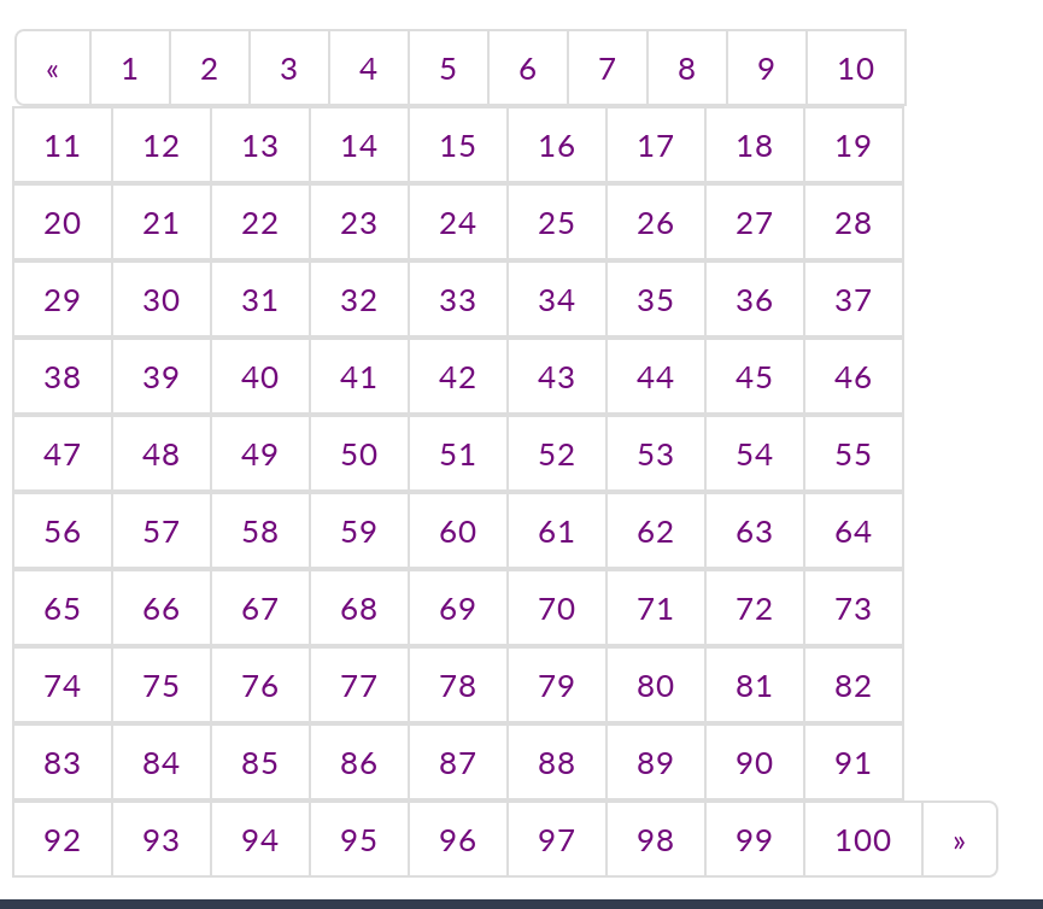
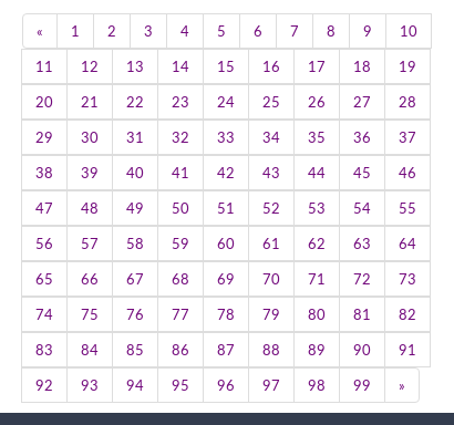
[834,821,892,859] 100 -> none

